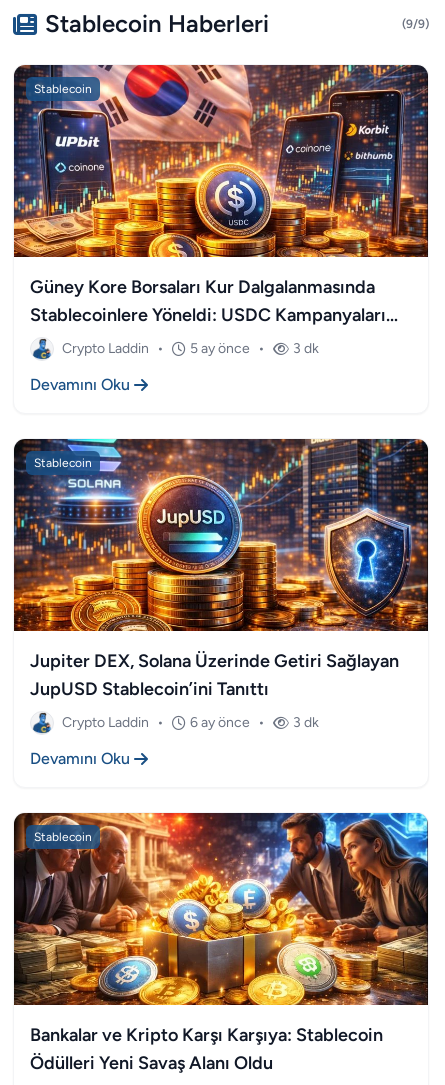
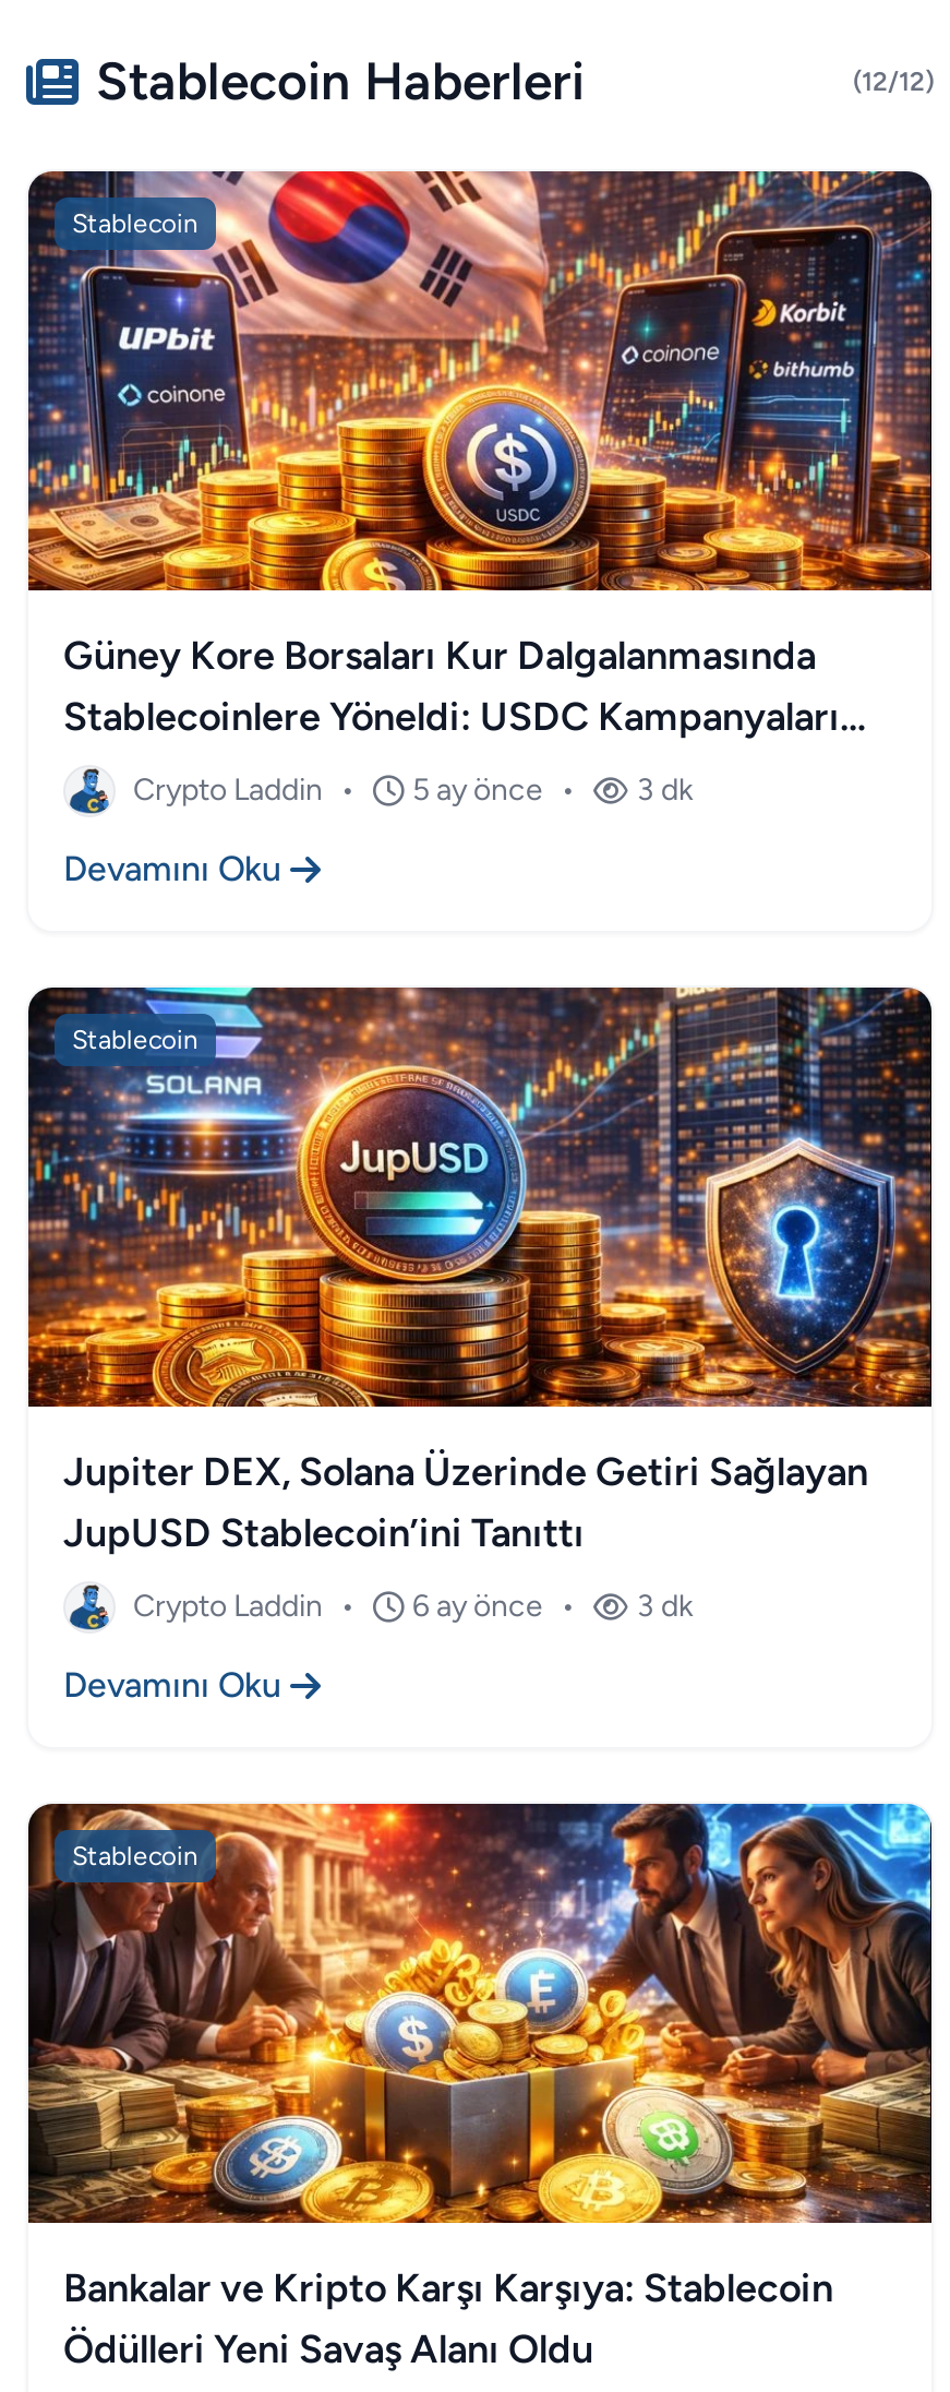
[402,17,429,31] (9/9) -> [853,67,934,97] (12/12)

